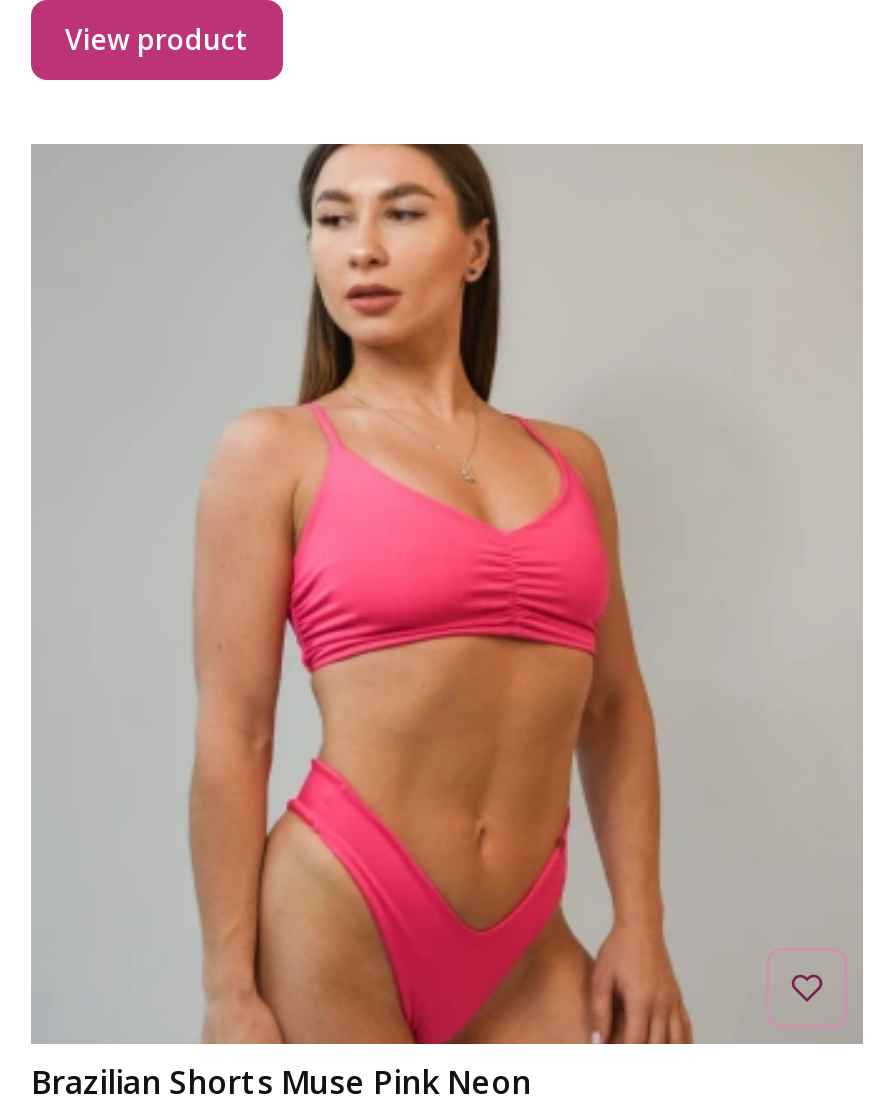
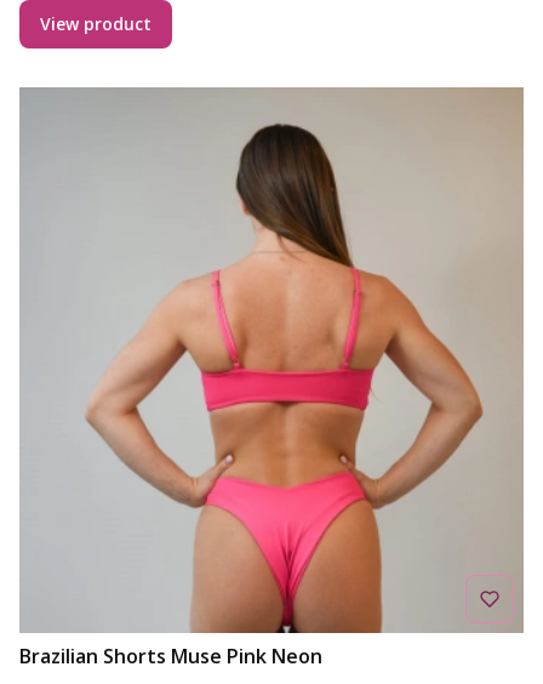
[143,144,859,1046] [image] -> [85,87,522,634] [image]

